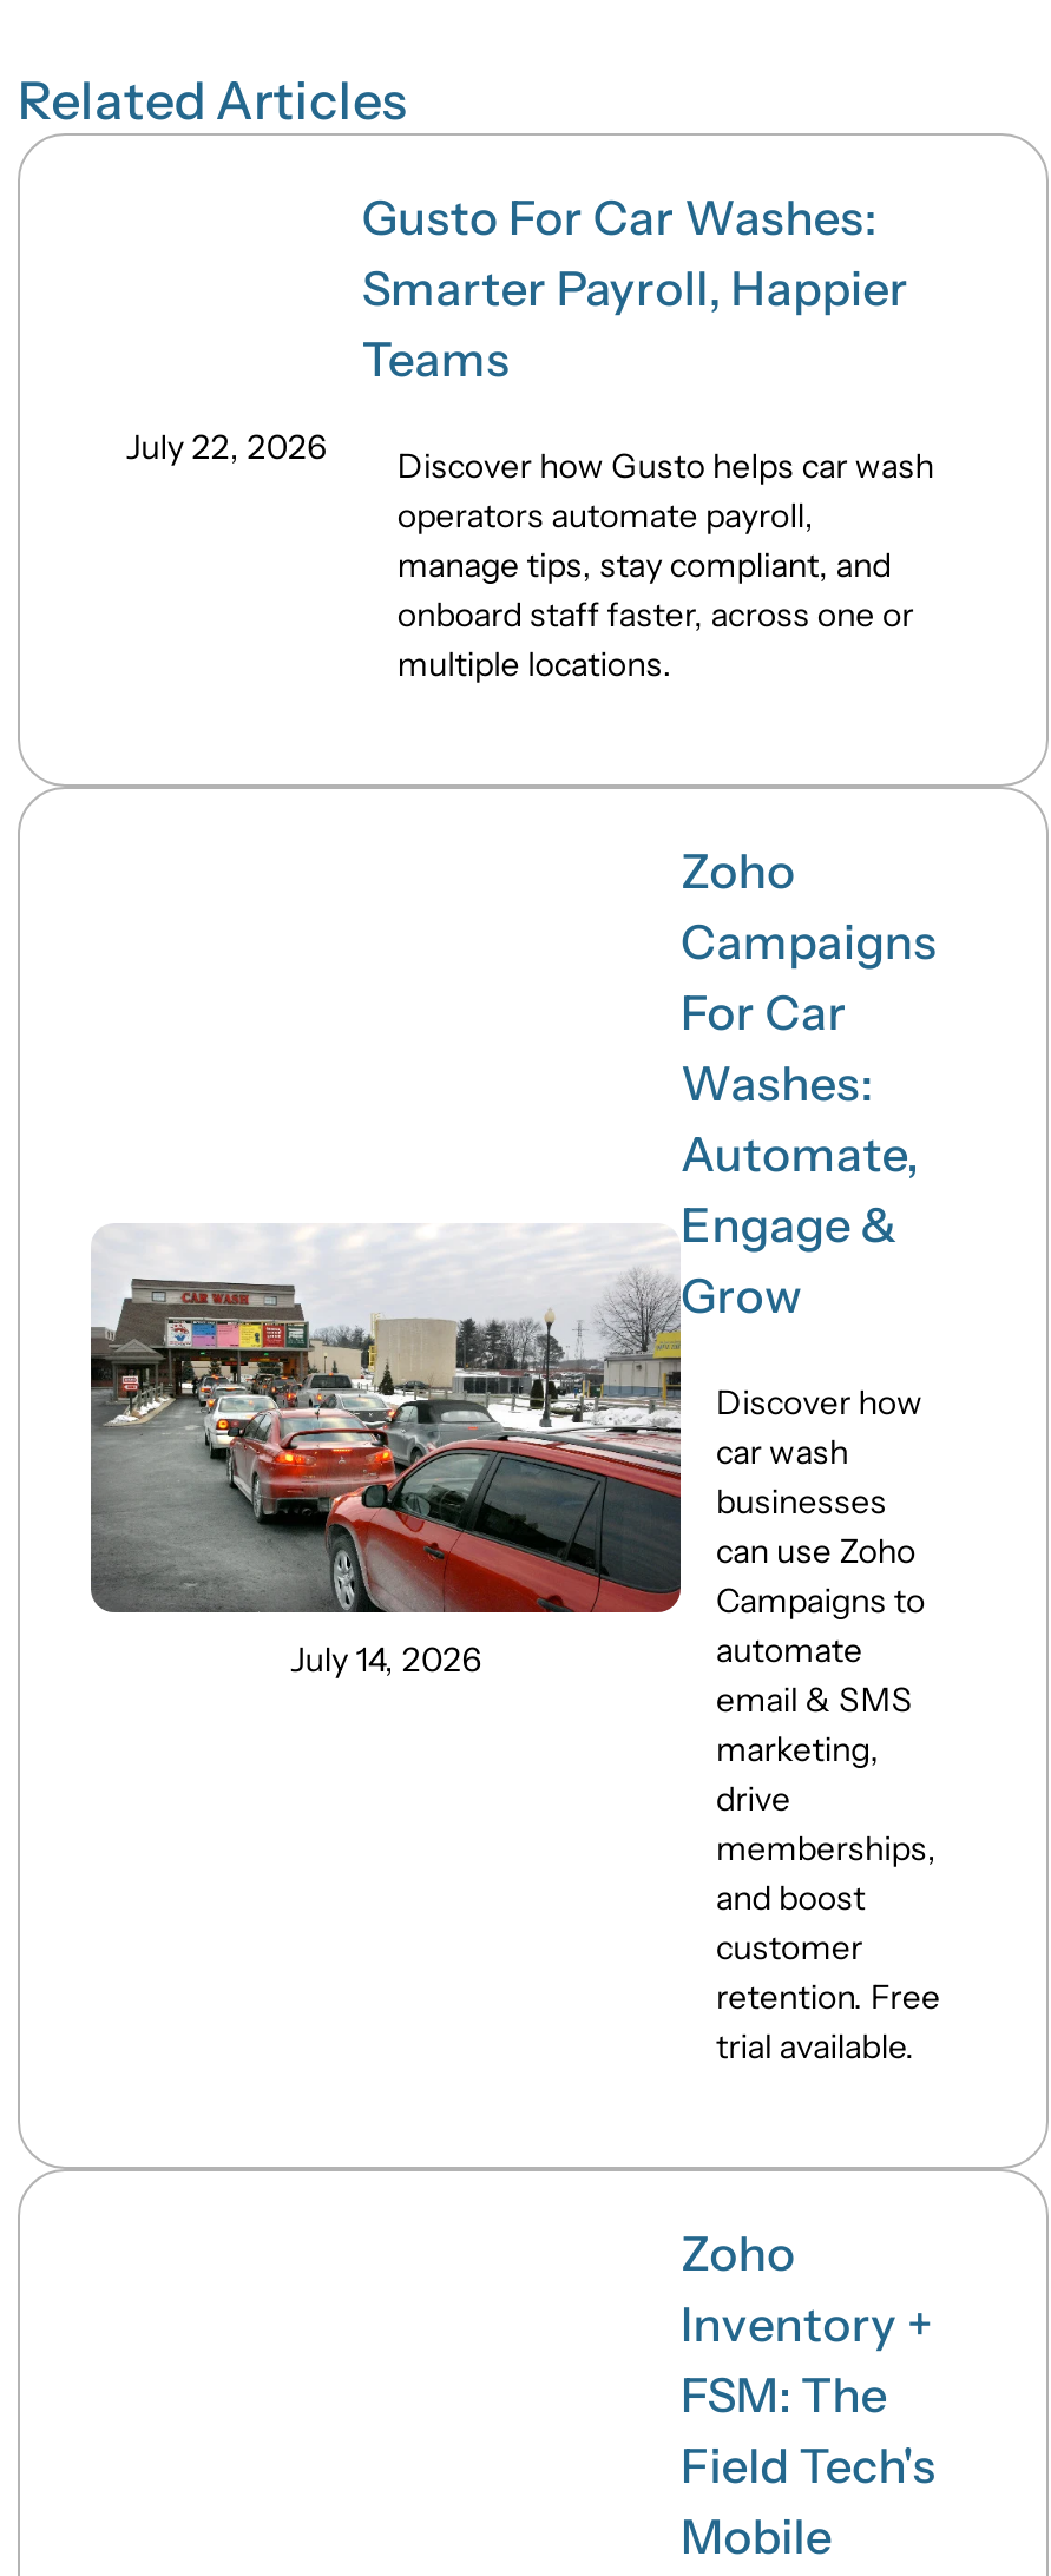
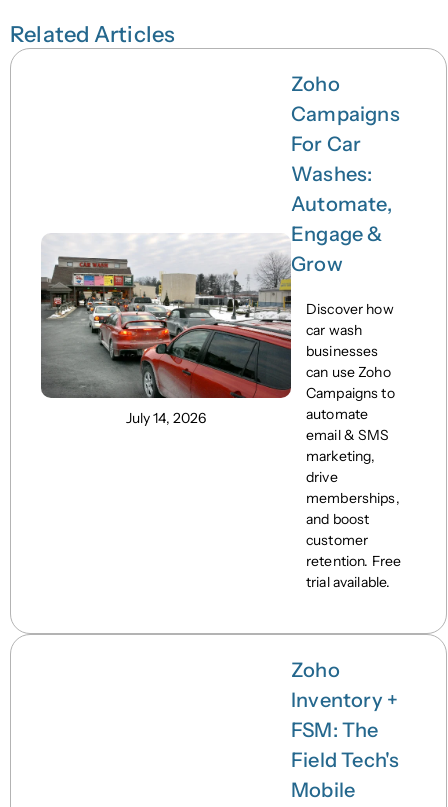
[362,190,934,685] Gusto For Car Washes: | Smarter Payroll, Happier | Teams | Discover how Gusto helps car wash | operators automate payroll, | manage tips, stay compliant, and | onboard staff faster, across one or | multiple locations. -> none
[126,426,326,468] July 22, 2026 -> none

